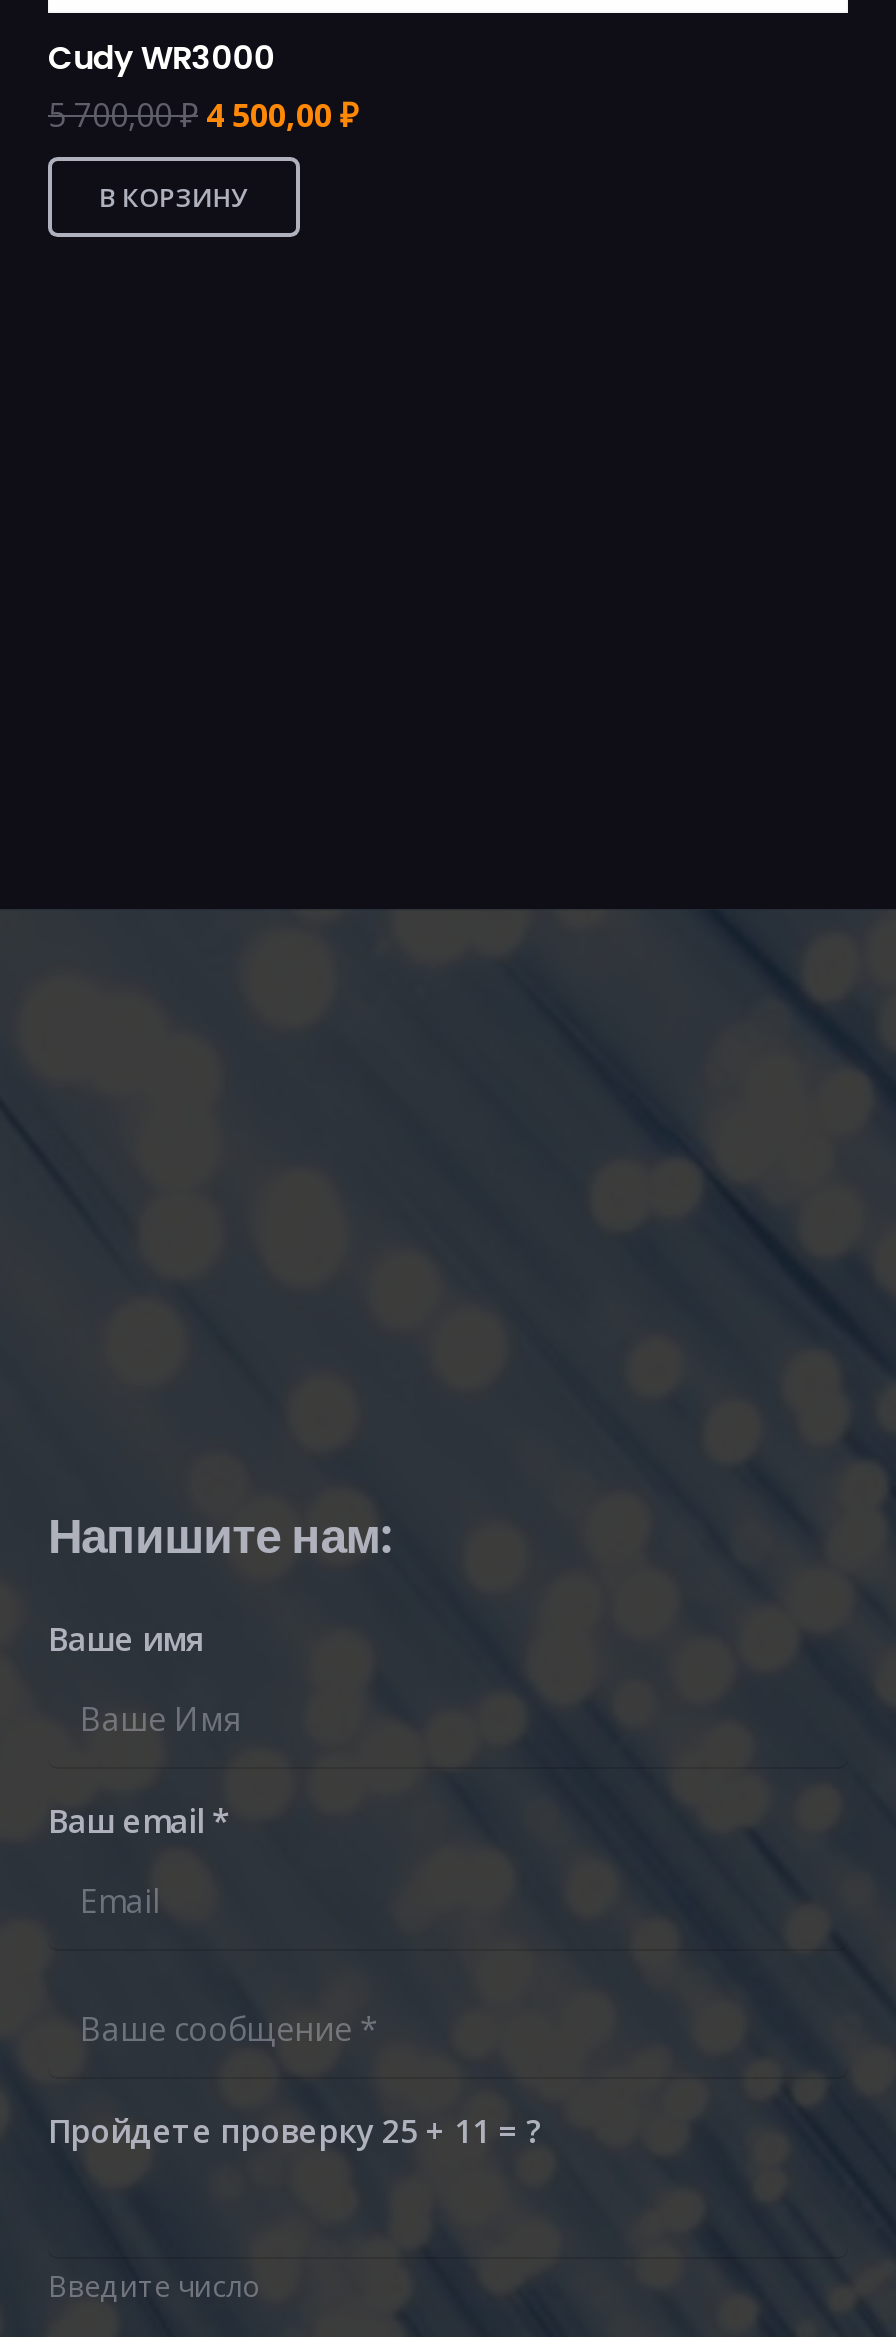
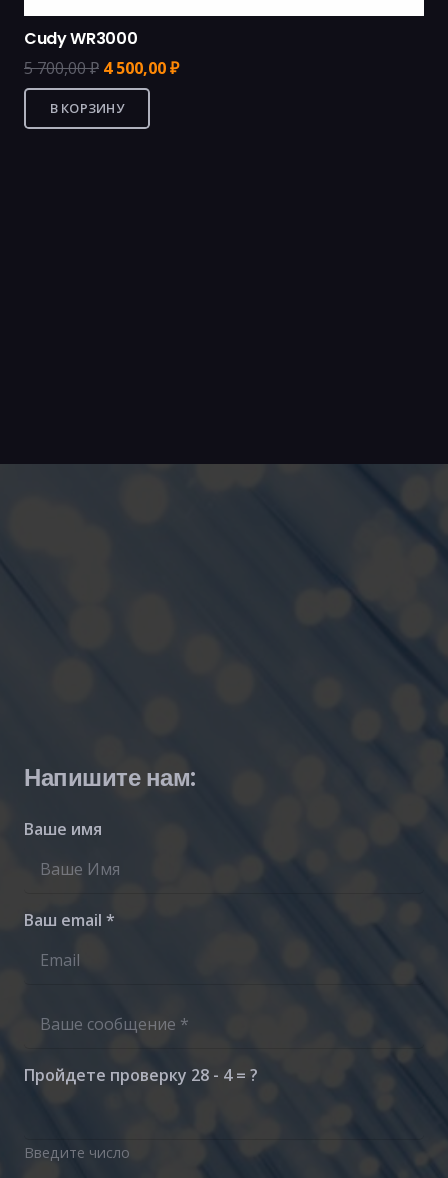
[48,2109,542,2153] Пройдете проверку 25 + 11 = ? -> [24,1064,258,1086] Пройдете проверку 28 - 4 = ?

